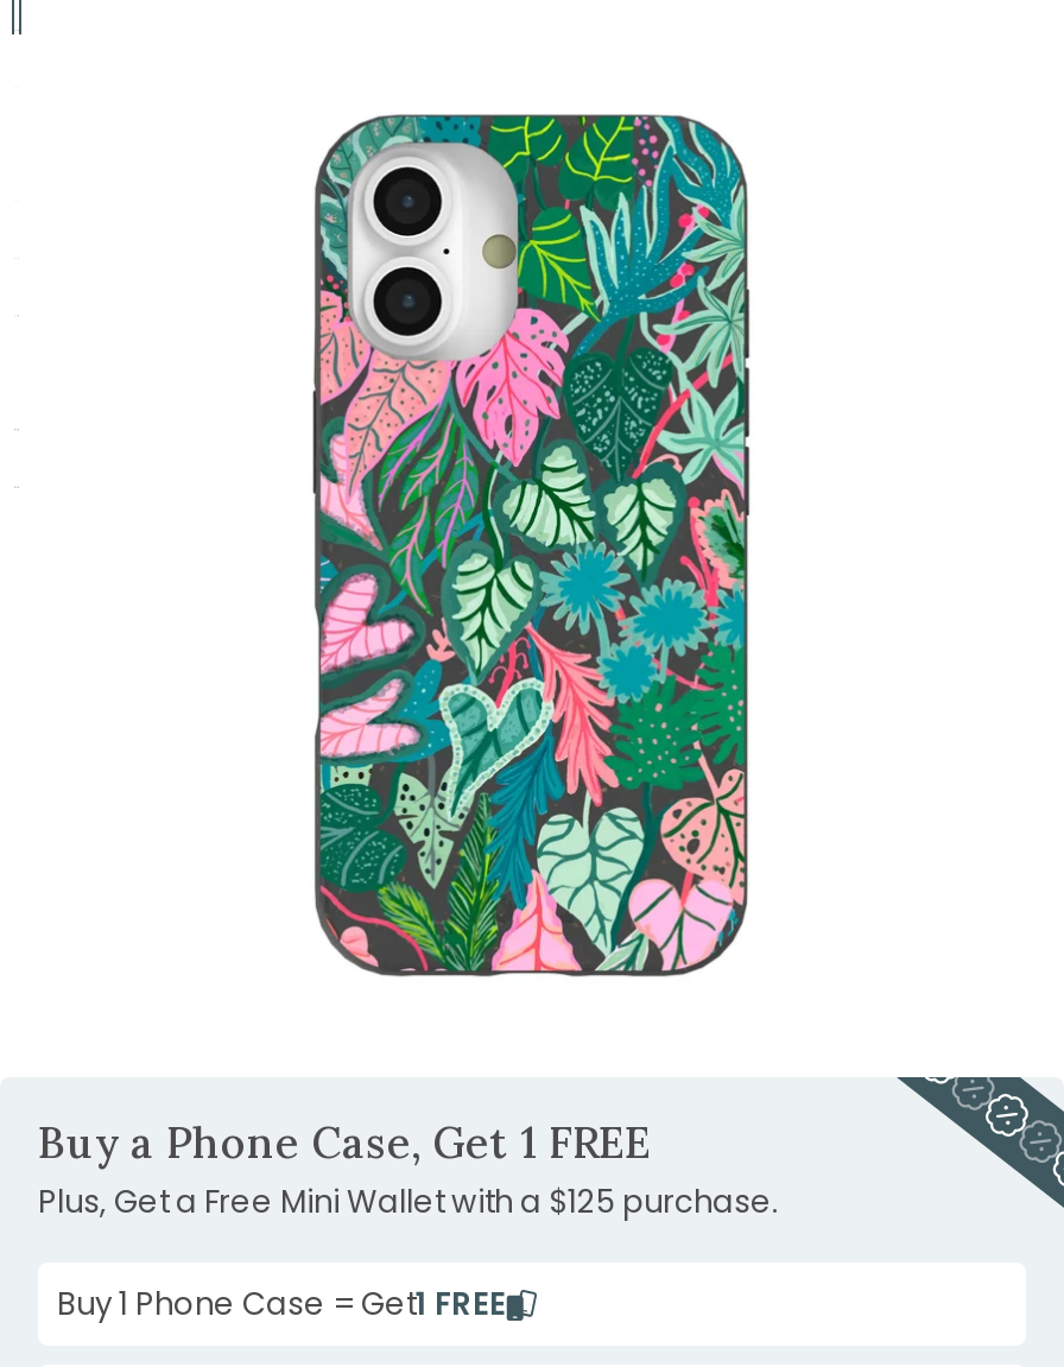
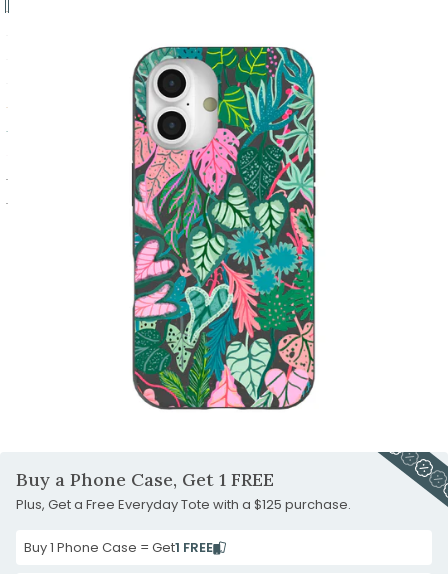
[38,1180,779,1225] Plus, Get a Free Mini Wallet with a $125 purchase. -> [16,495,351,514] Plus, Get a Free Everyday Tote with a $125 purchase.

